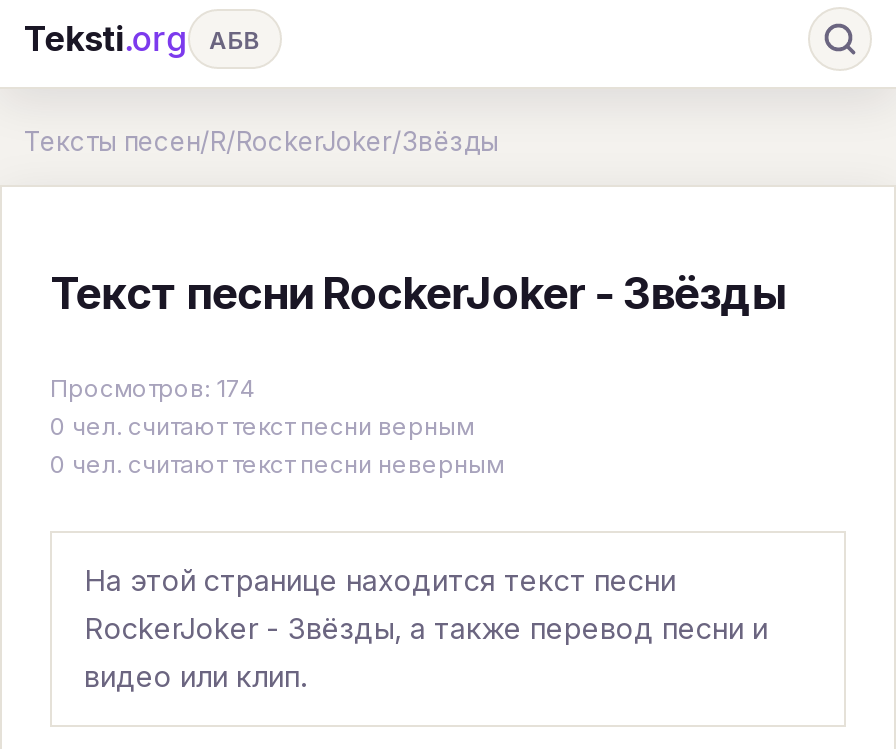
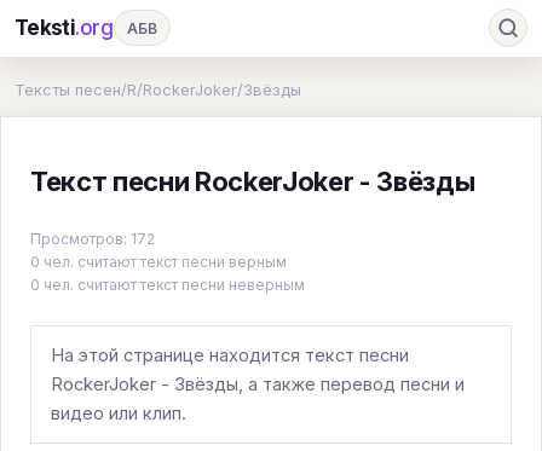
[50,373,256,403] Просмотров: 174 -> [30,230,155,248] Просмотров: 172

